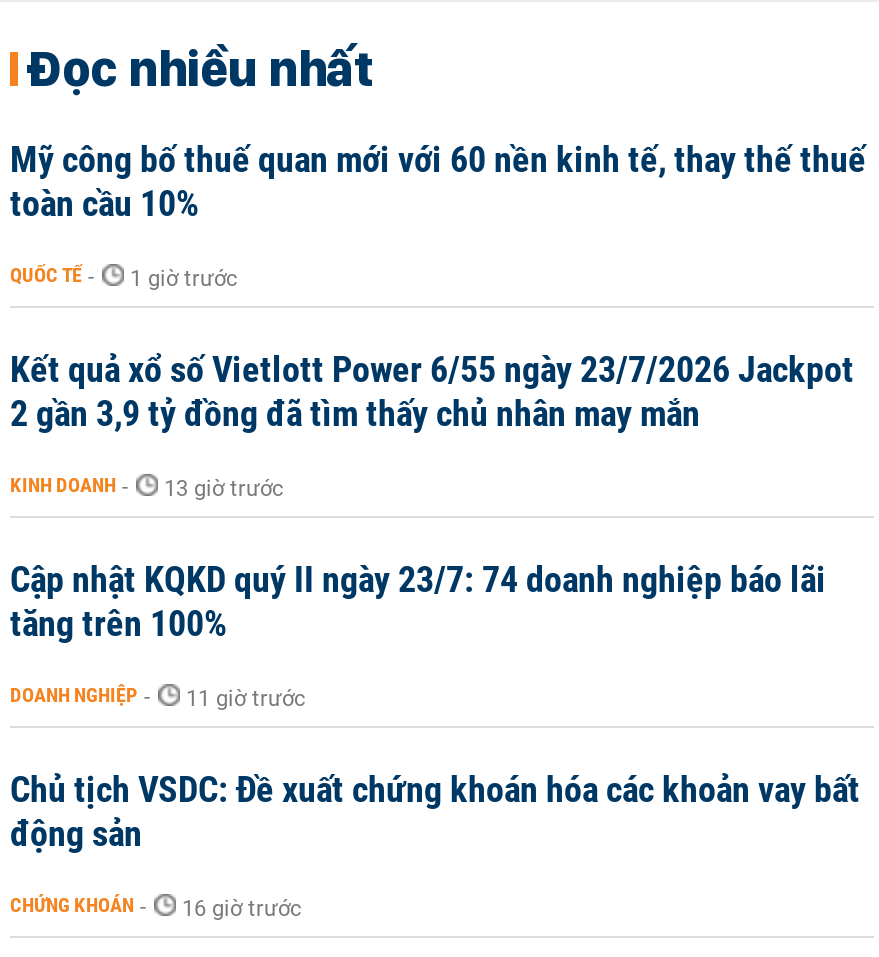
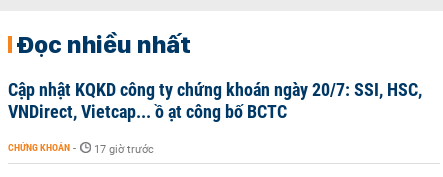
[10,138,866,854] Mỹ công bố thuế quan mới với 60 nền kinh tế, thay thế thuế | toàn cầu 10% | QUỐC TẾ - | 1 giờ trước | Kết quả xổ số Vietlott Power 6/55 ngày 23/7/2026 Jackpot | 2 gần 3,9 tỷ đồng đã tìm thấy chủ nhân may mắn | KINH DOANH - | 13 giờ trước | Cập nhật KQKD quý II ngày 23/7: 74 doanh nghiệp báo lãi | tăng trên 100% | DOANH NGHIỆP - | 11 giờ trước | Chủ tịch VSDC: Đề xuất chứng khoán hóa các khoản vay bất | động sản -> [8,79,422,122] Cập nhật KQKD công ty chứng khoán ngày 20/7: SSI, HSC, | VNDirect, Vietcap... ồ ạt công bố BCTC
[10,894,302,922] CHỨNG KHOÁN - 16 giờ trước -> [8,142,154,156] CHỨNG KHOÁN - 17 giờ trước

